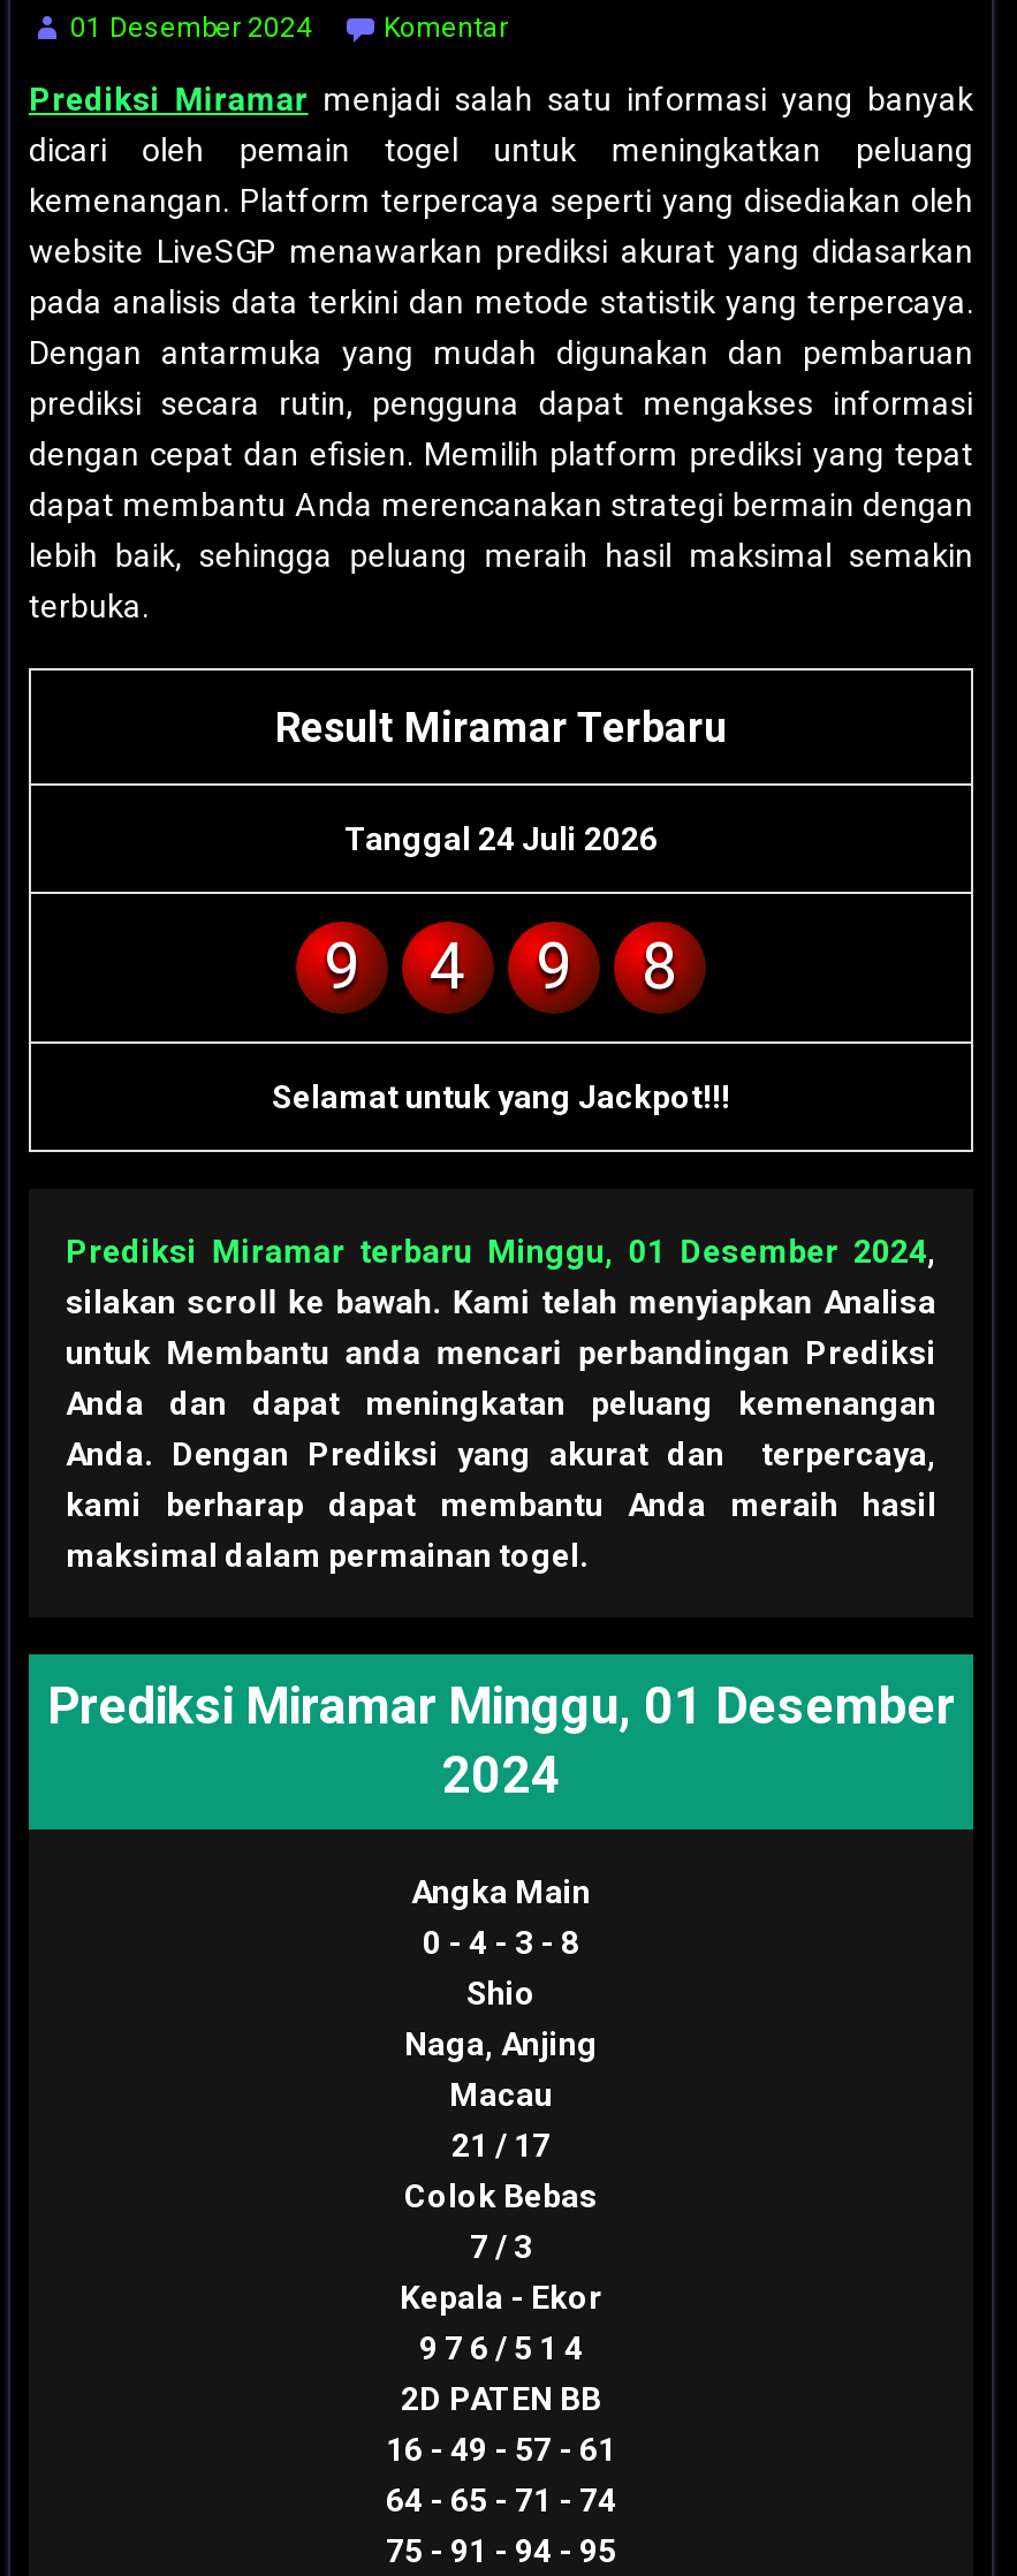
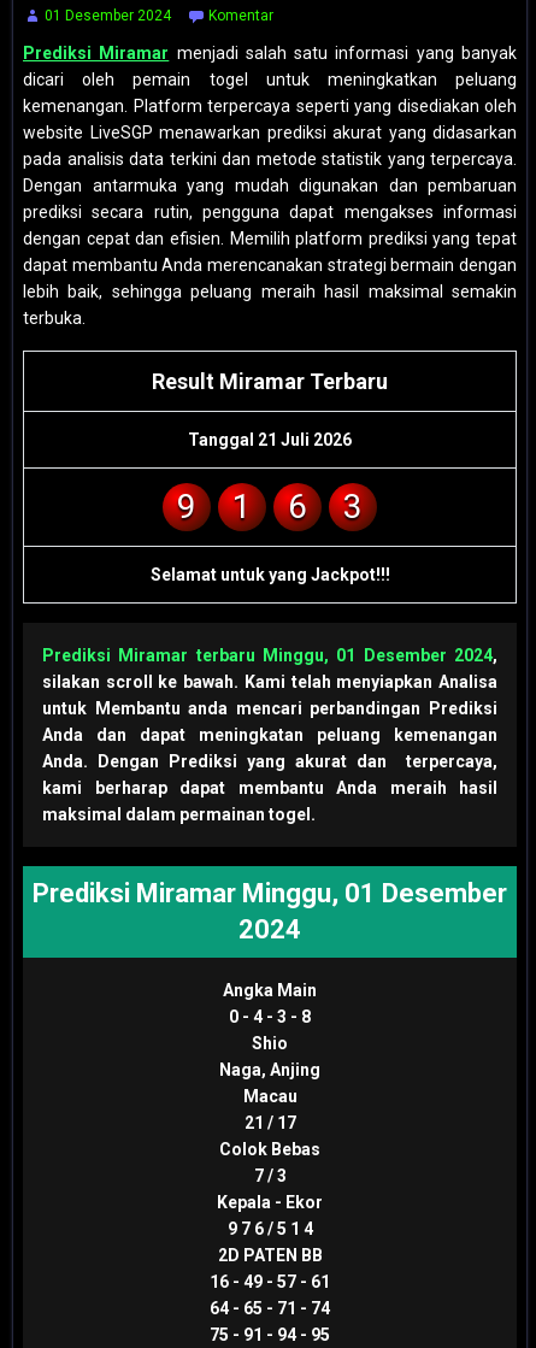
[344,820,658,857] Tanggal 24 Juli 2026 -> [188,430,352,449] Tanggal 21 Juli 2026
[430,928,466,1004] 4 -> [232,486,252,526] 1
[536,928,572,1004] 9 -> [288,486,307,526] 6
[642,928,678,1004] 8 -> [343,486,363,526] 3

